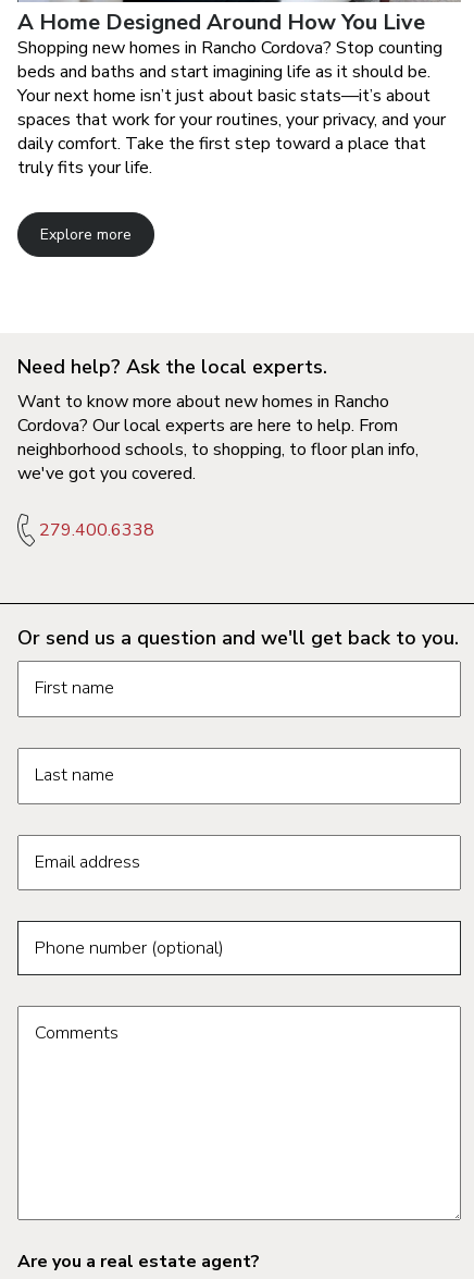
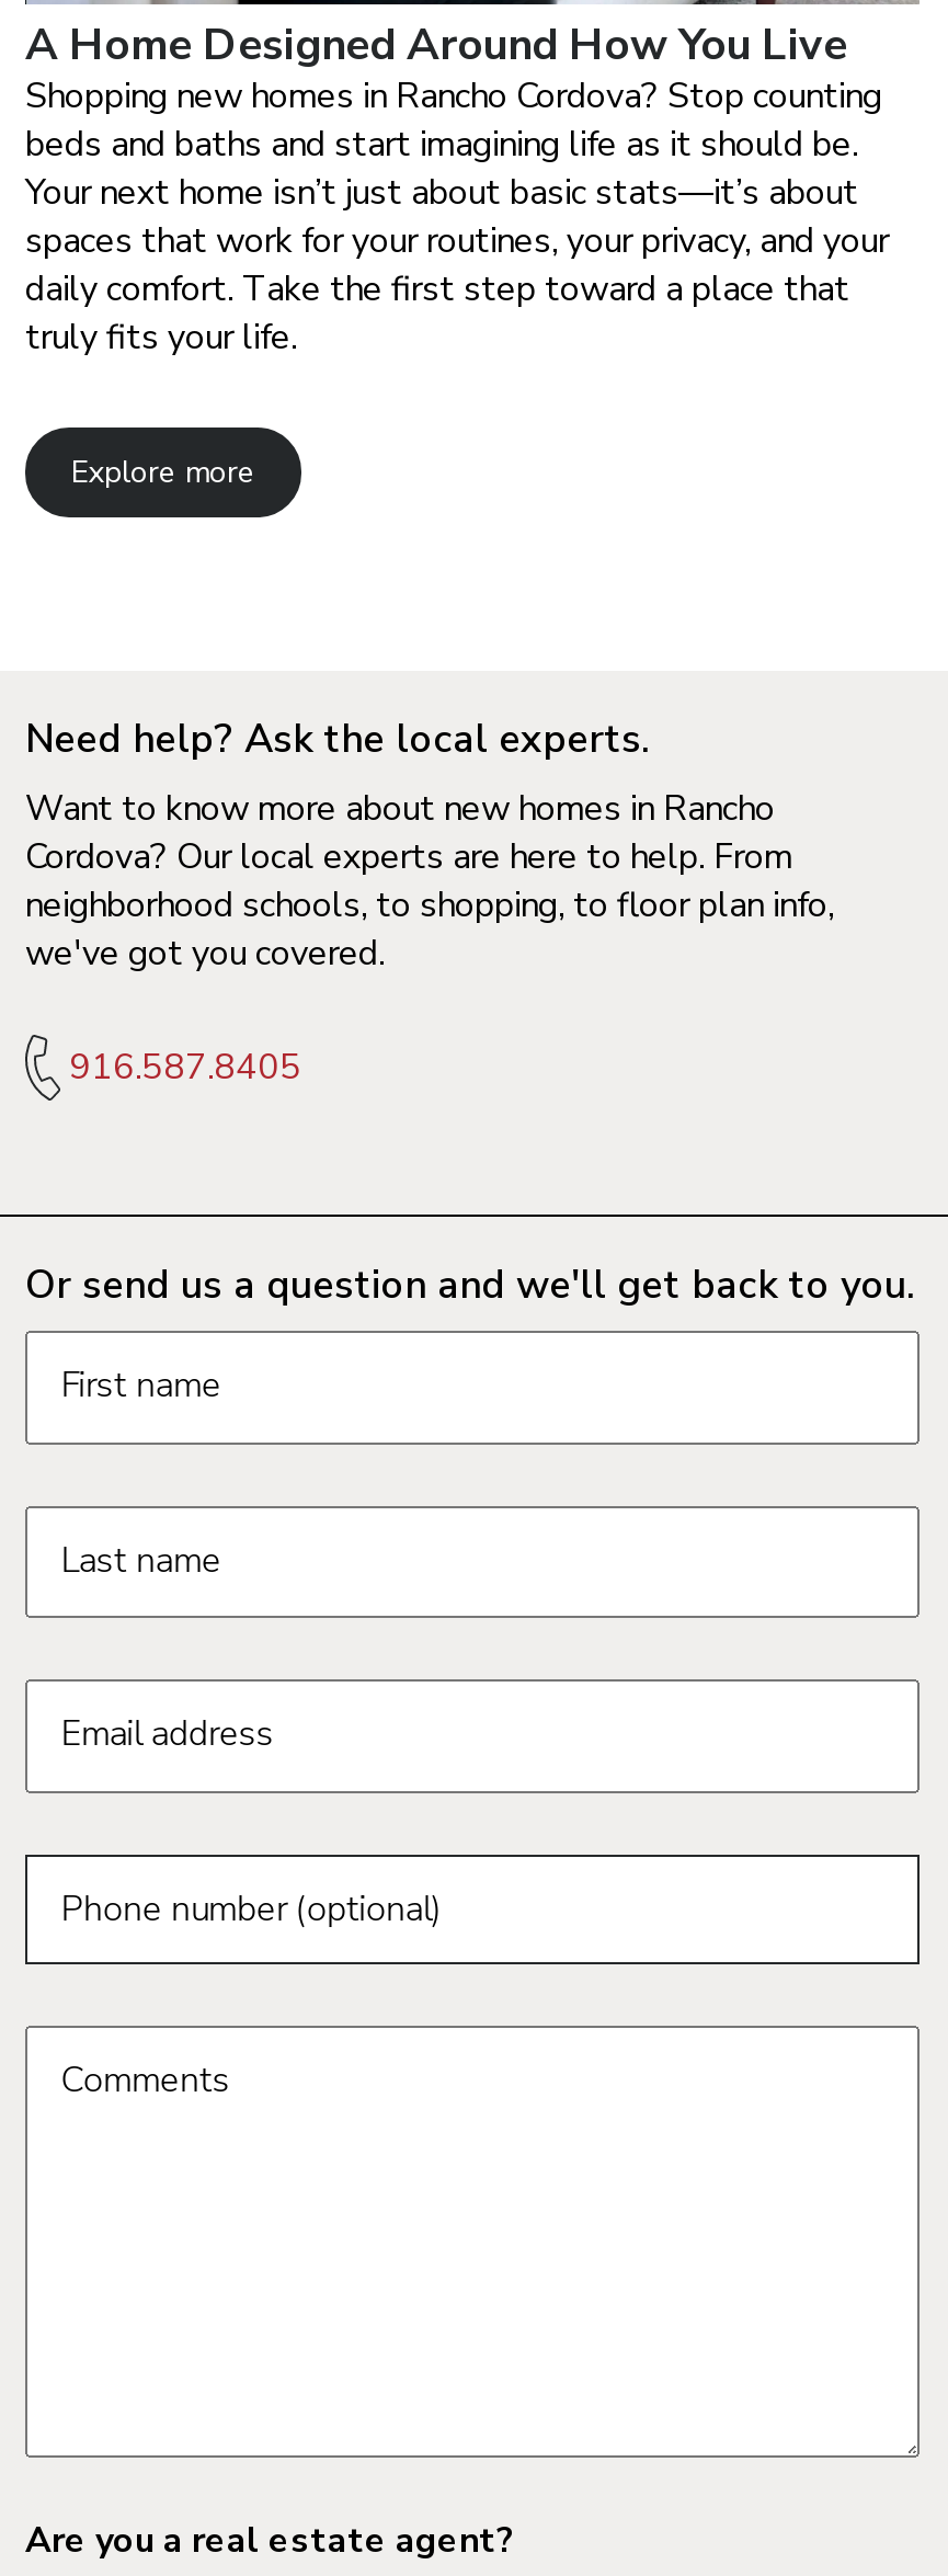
[39,519,154,543] 279.400.6338 -> [69,1044,301,1093] 916.587.8405

